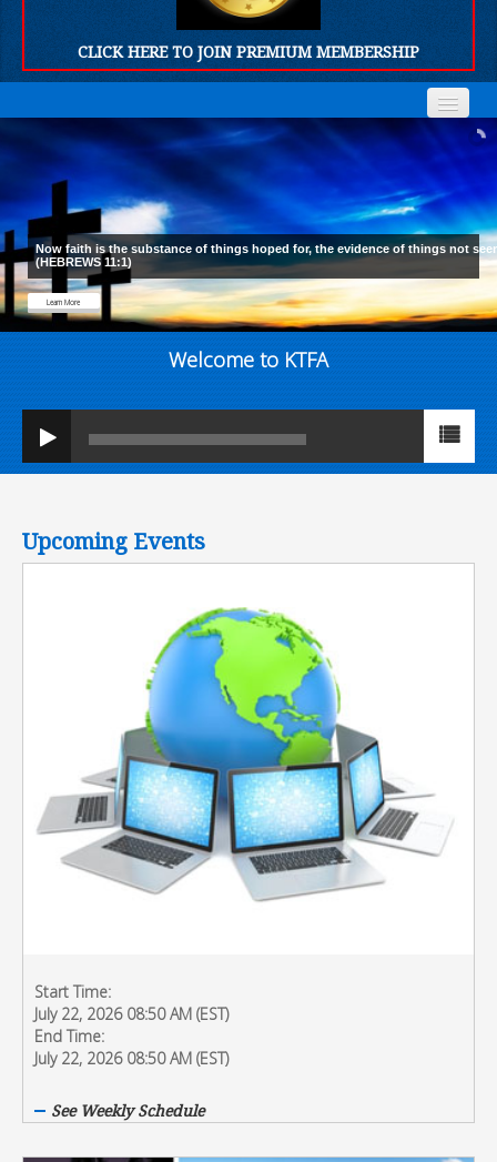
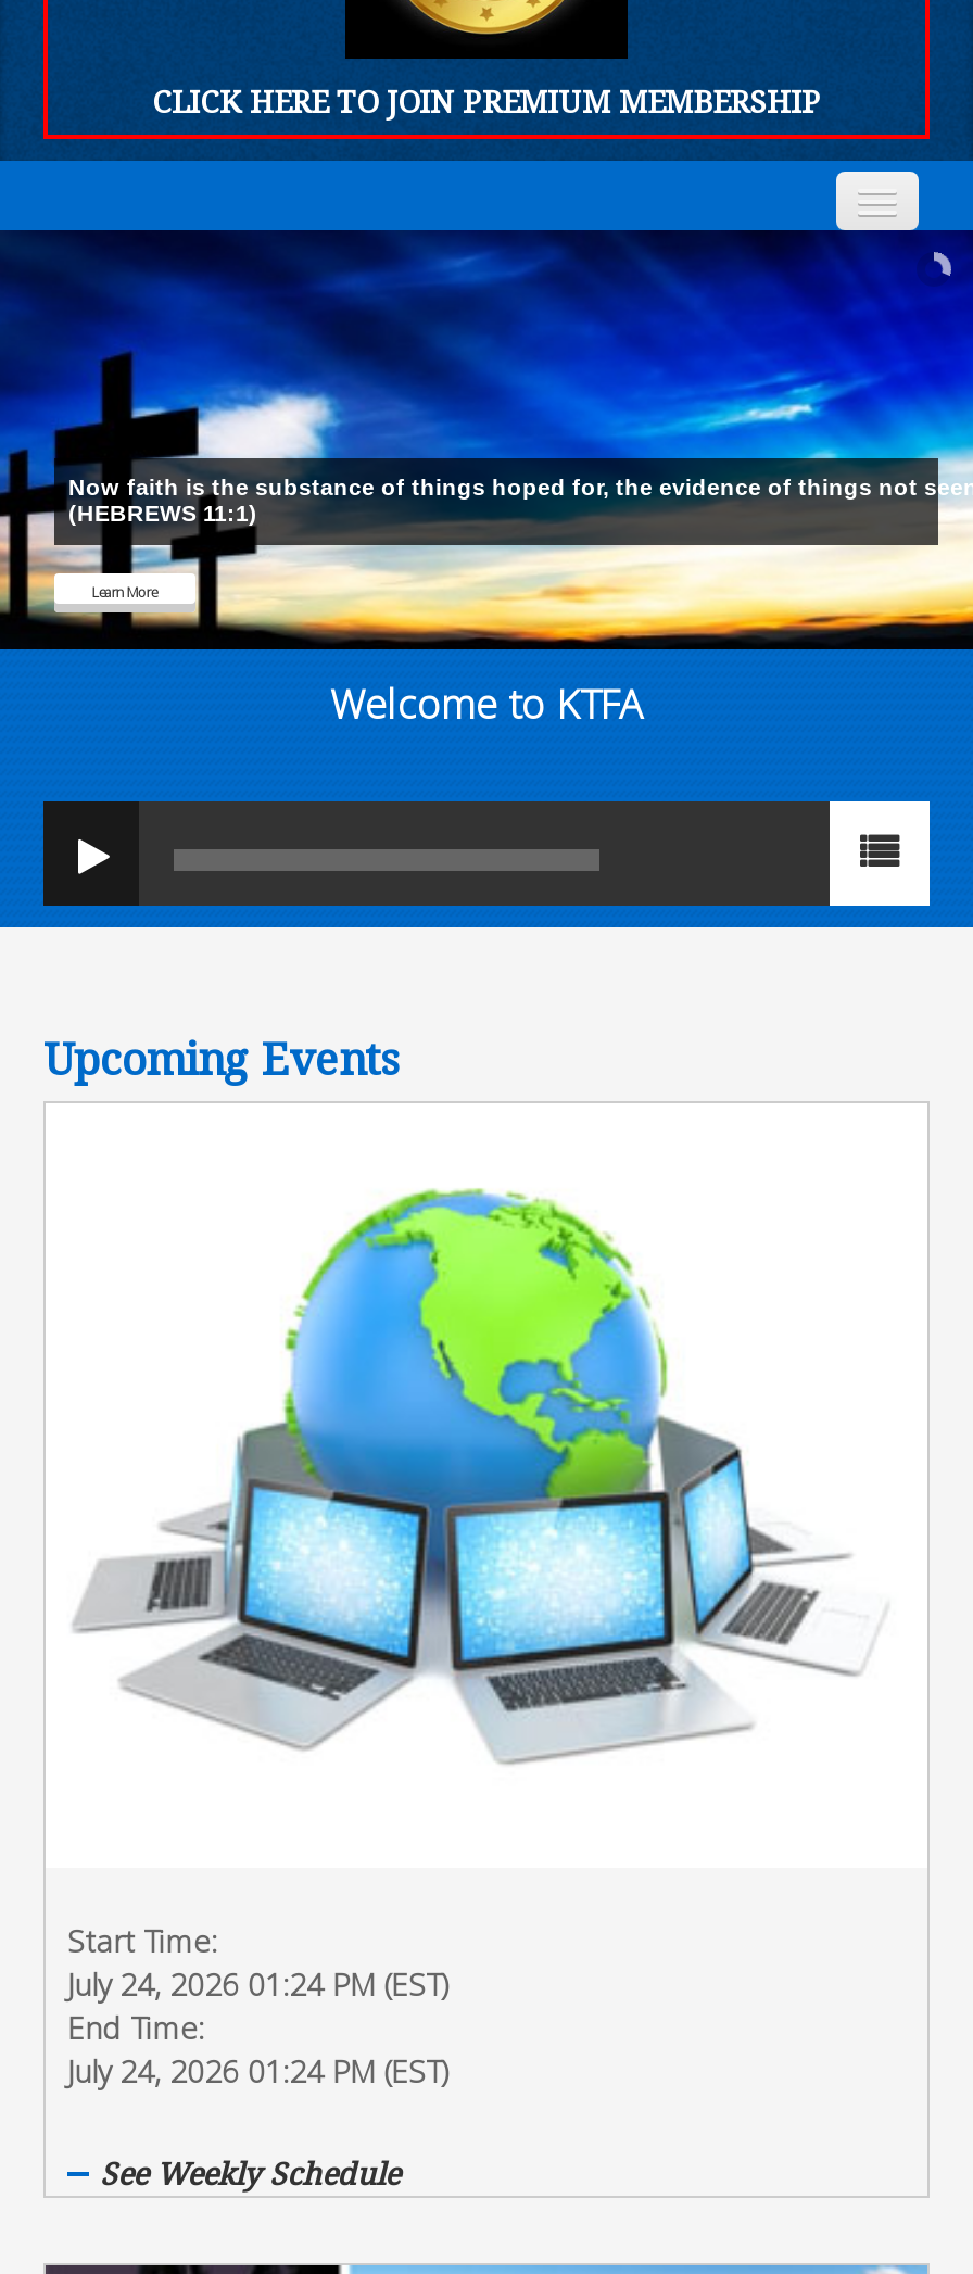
[34,1003,229,1024] July 22, 2026 08:50 AM (EST) -> [67,1963,447,2005] July 24, 2026 01:24 PM (EST)
[34,1048,229,1069] July 22, 2026 08:50 AM (EST) -> [67,2050,447,2092] July 24, 2026 01:24 PM (EST)

